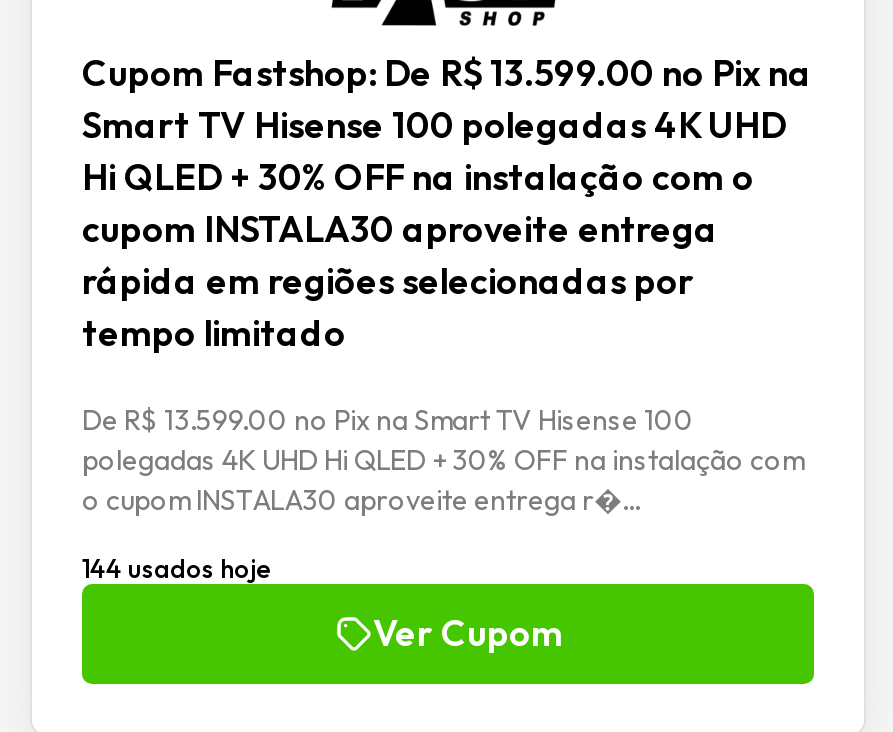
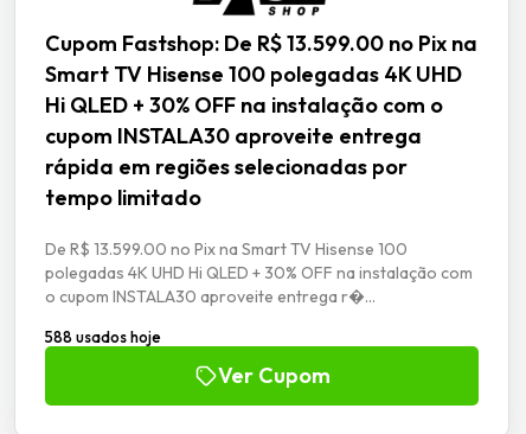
[82,551,272,583] 144 usados hoje -> [45,327,161,346] 588 usados hoje

